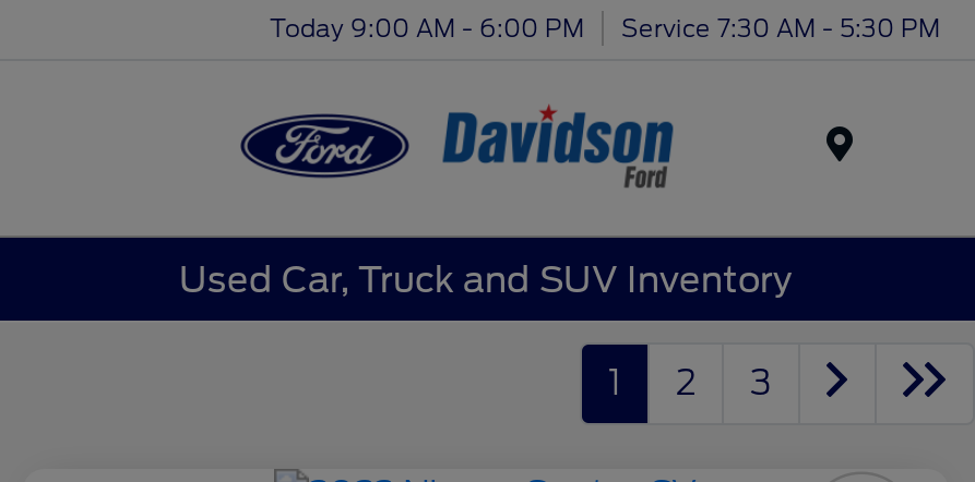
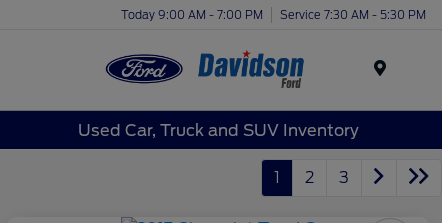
[270,12,940,43] Today 9:00 AM - 6:00 PM Service 7:30 AM - 5:30 PM -> [121,7,426,21] Today 9:00 AM - 7:00 PM Service 7:30 AM - 5:30 PM

